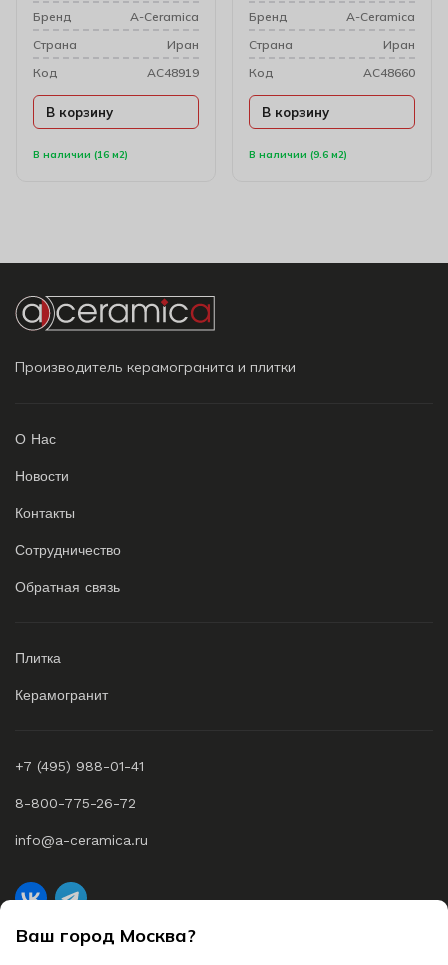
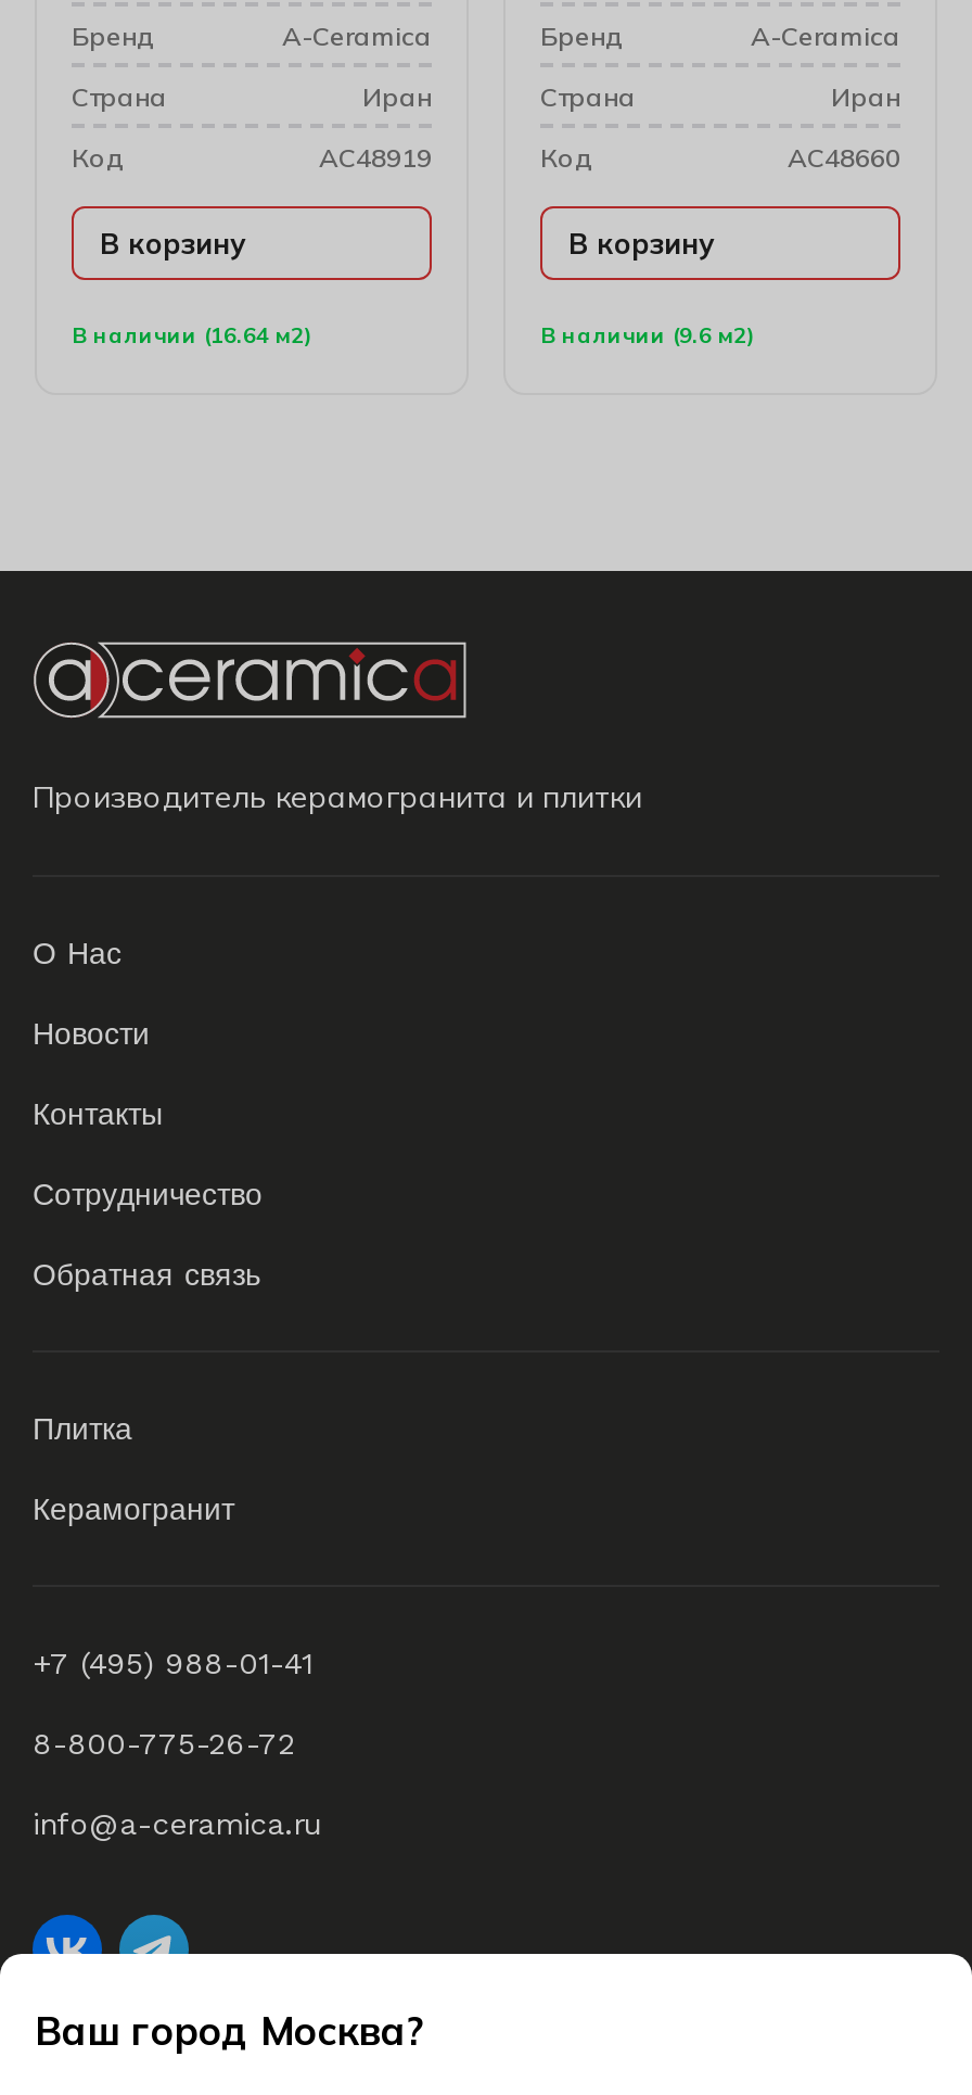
[33,147,128,160] В наличии (16 м2) -> [72,320,310,348] В наличии (16.64 м2)

